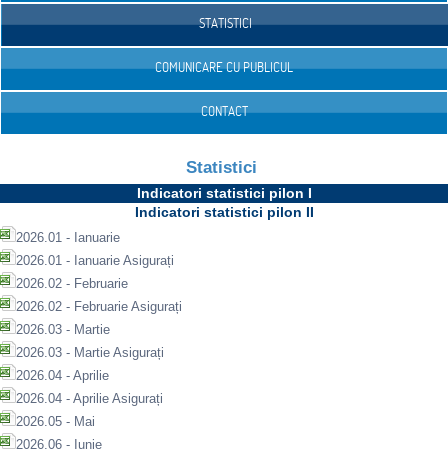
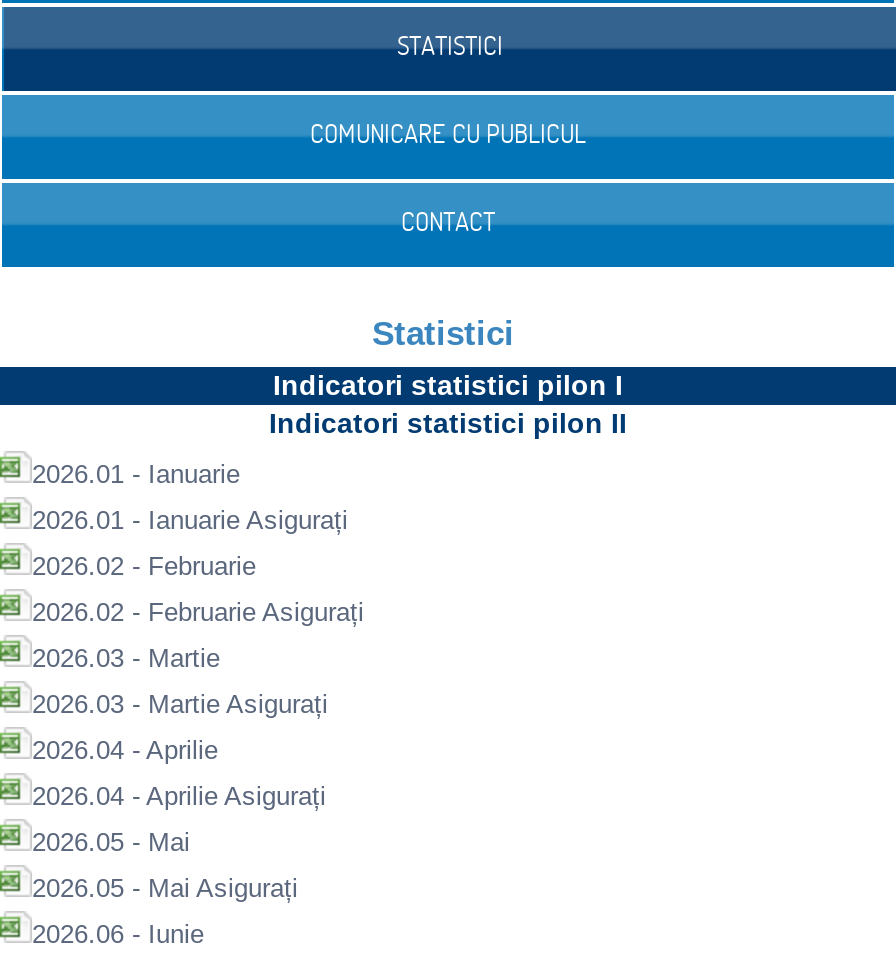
none -> [32,873,298,903] 2026.05 - Mai Asigurați

